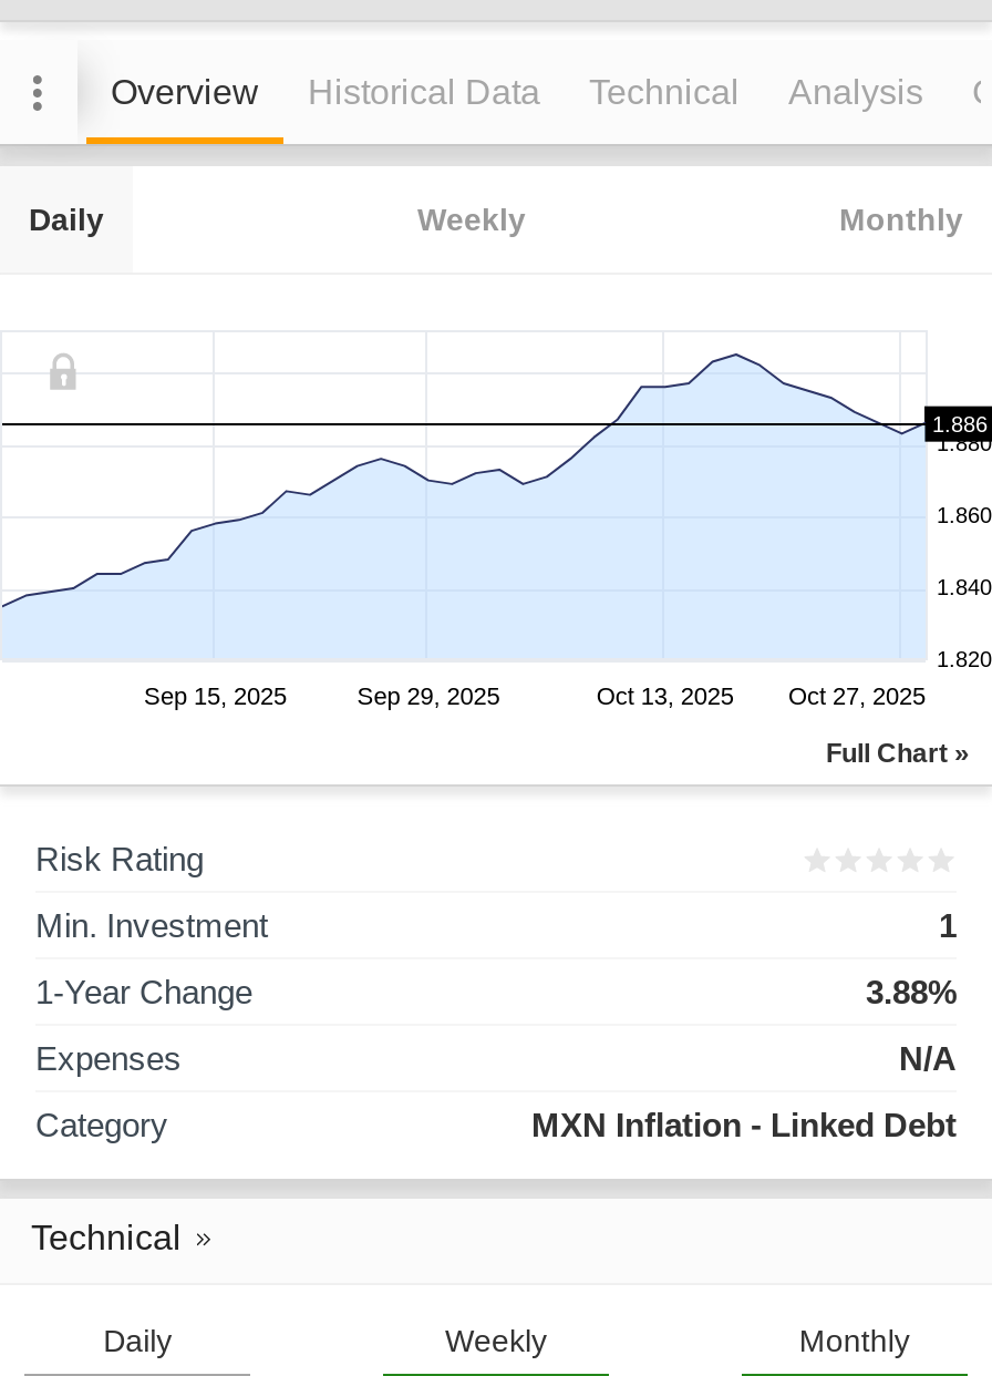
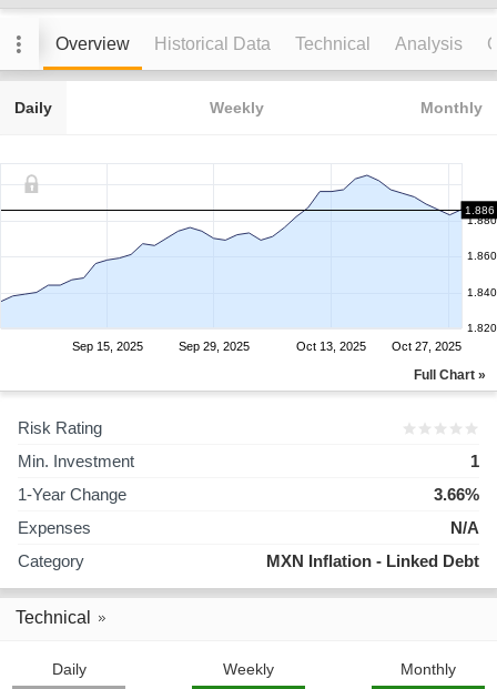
[866,973,957,1011] 3.88% -> [434,485,479,504] 3.66%

